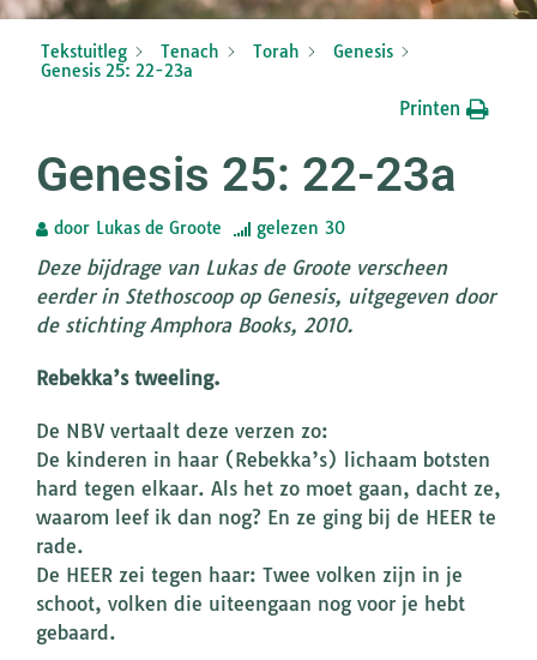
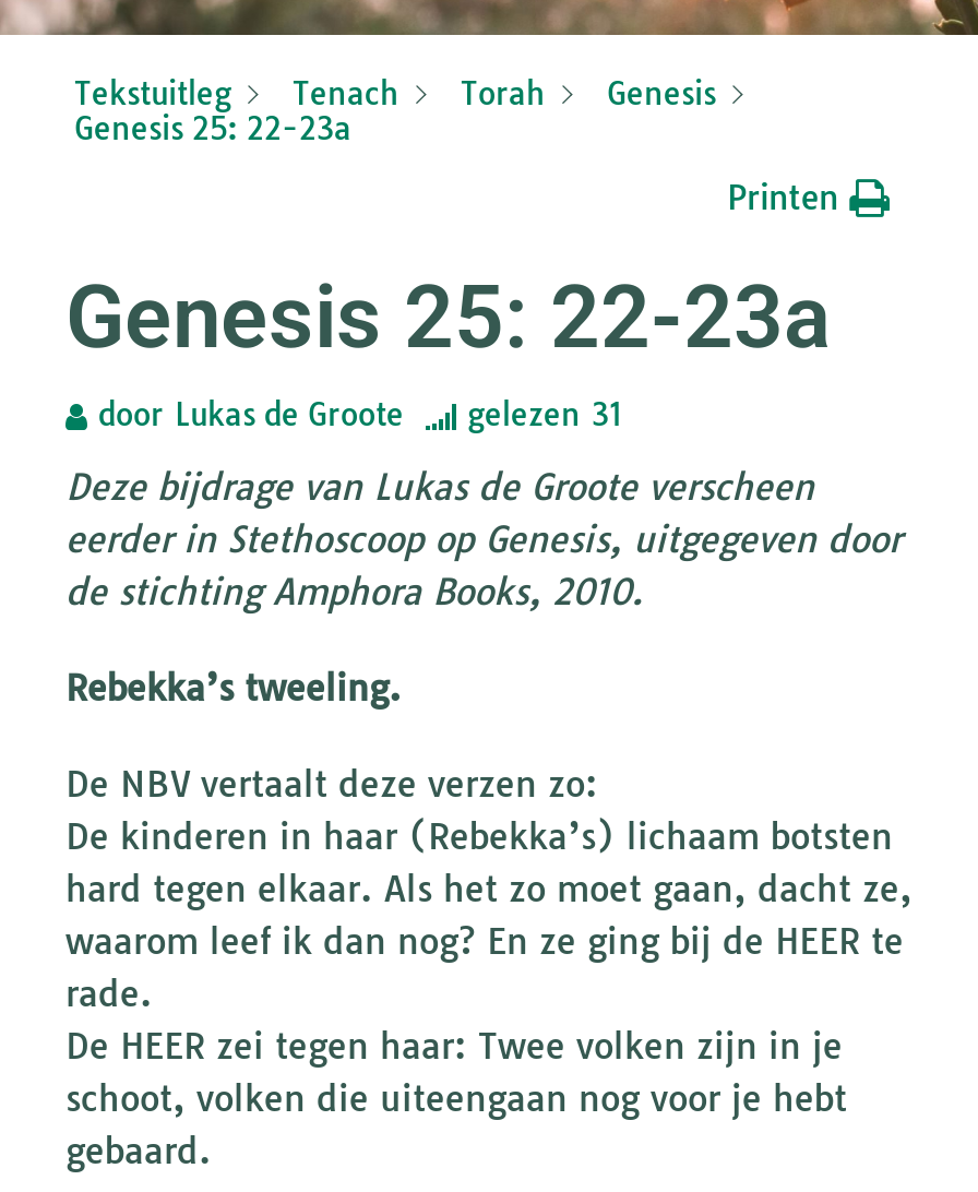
[54,218,345,239] door Lukas de Groote gelezen 30 -> [98,396,622,435] door Lukas de Groote gelezen 31

